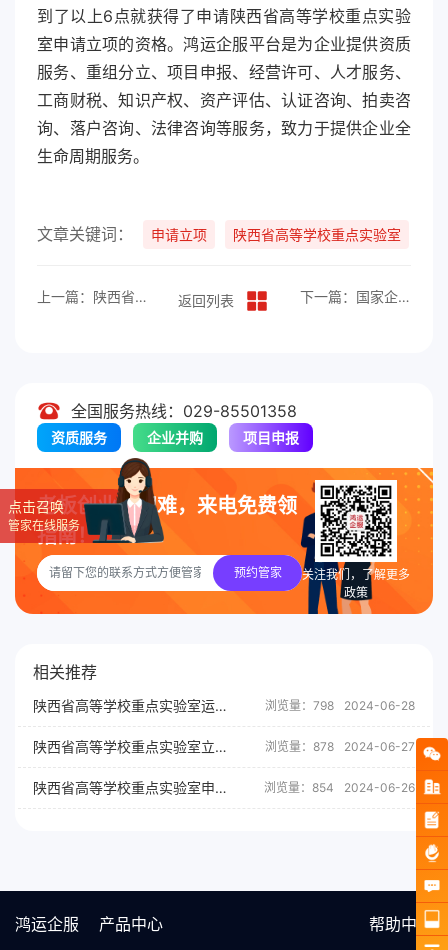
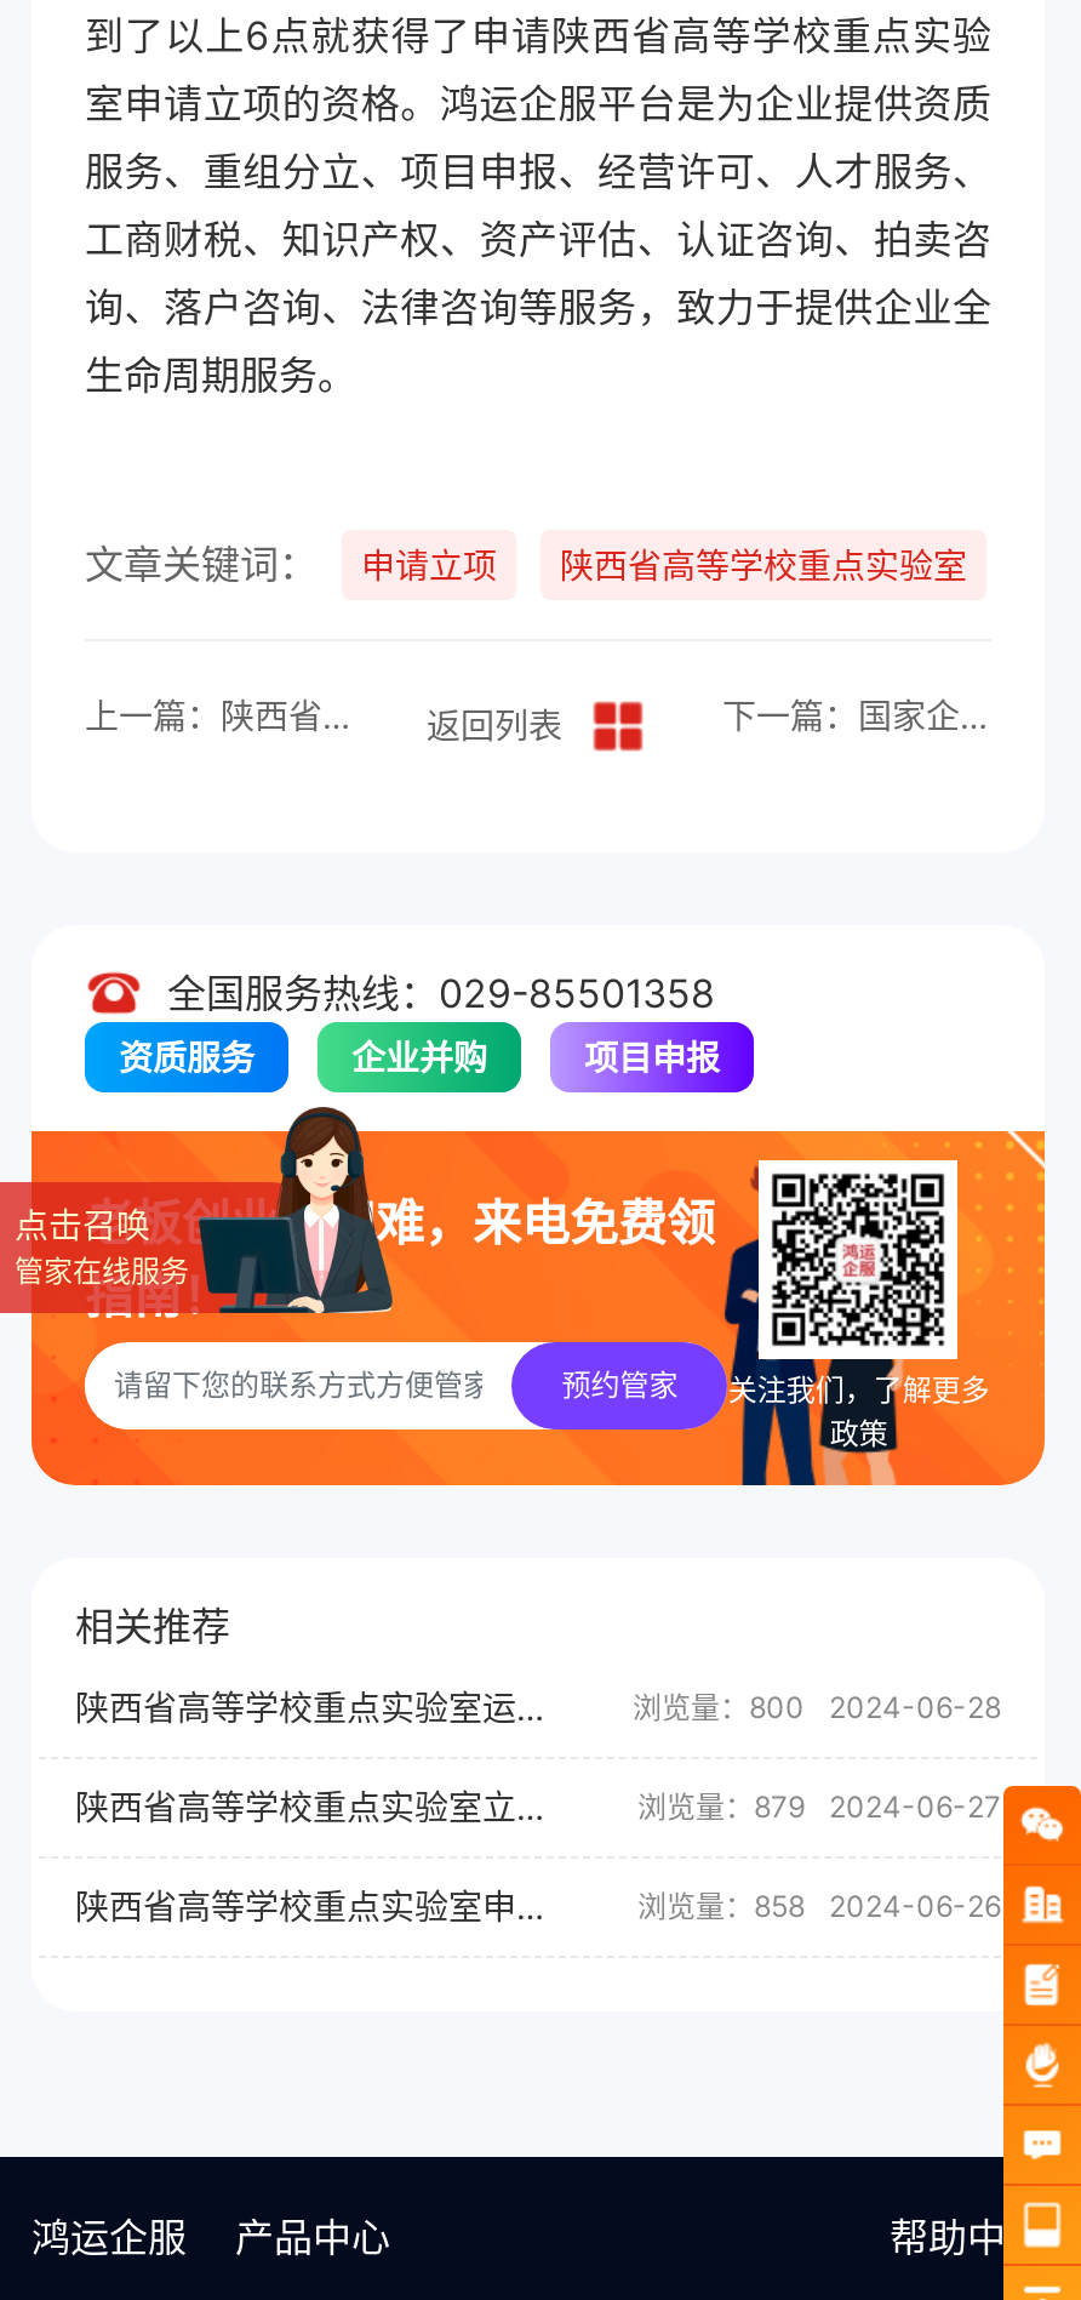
[265,698,415,713] 浏览量：798 2024-06-28 -> [633,1690,1001,1726] 浏览量：800 2024-06-28
[265,739,415,754] 浏览量：878 2024-06-27 -> [637,1789,1001,1825] 浏览量：879 2024-06-27
[264,780,415,795] 浏览量：854 2024-06-26 -> [637,1888,1001,1925] 浏览量：858 2024-06-26

